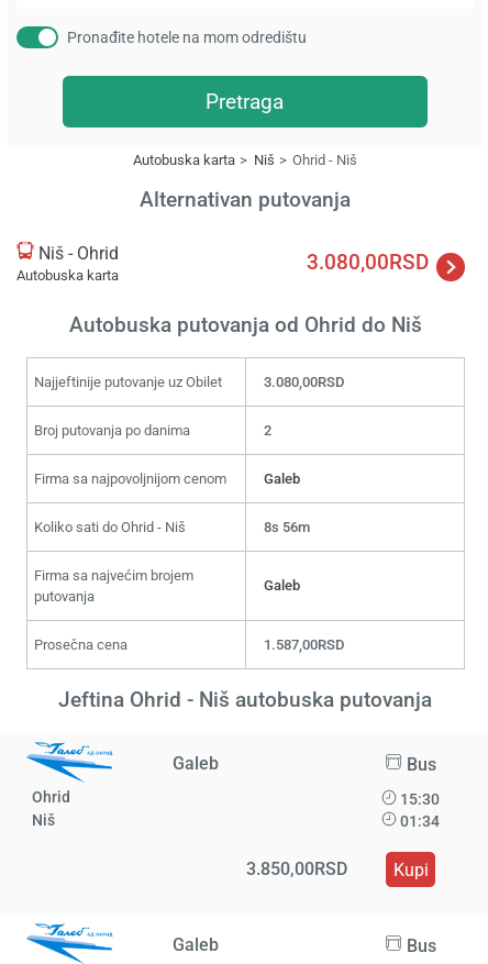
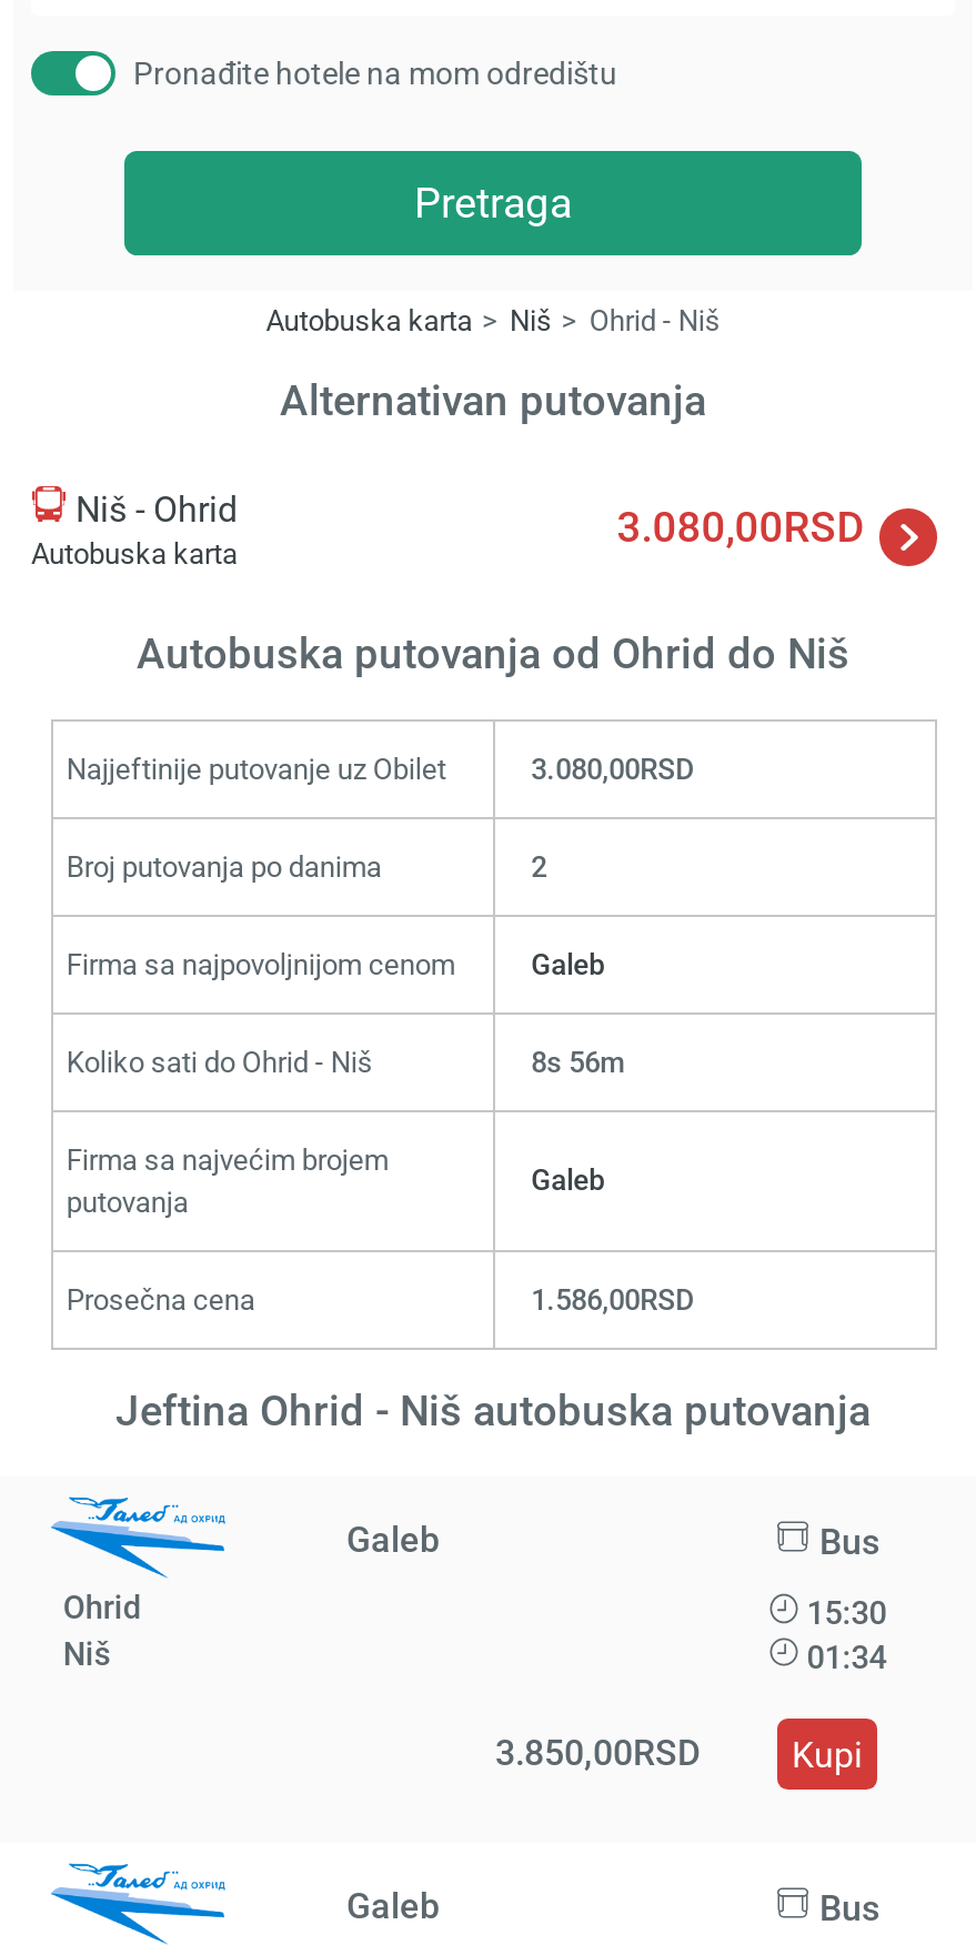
[264,637,344,653] 1.587,00RSD -> [531,1284,693,1317] 1.586,00RSD

